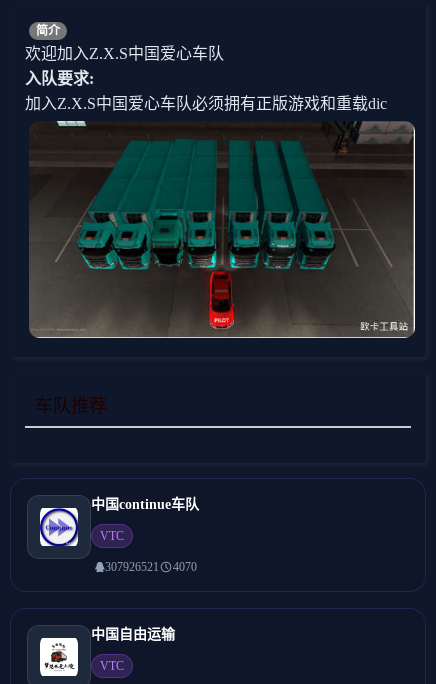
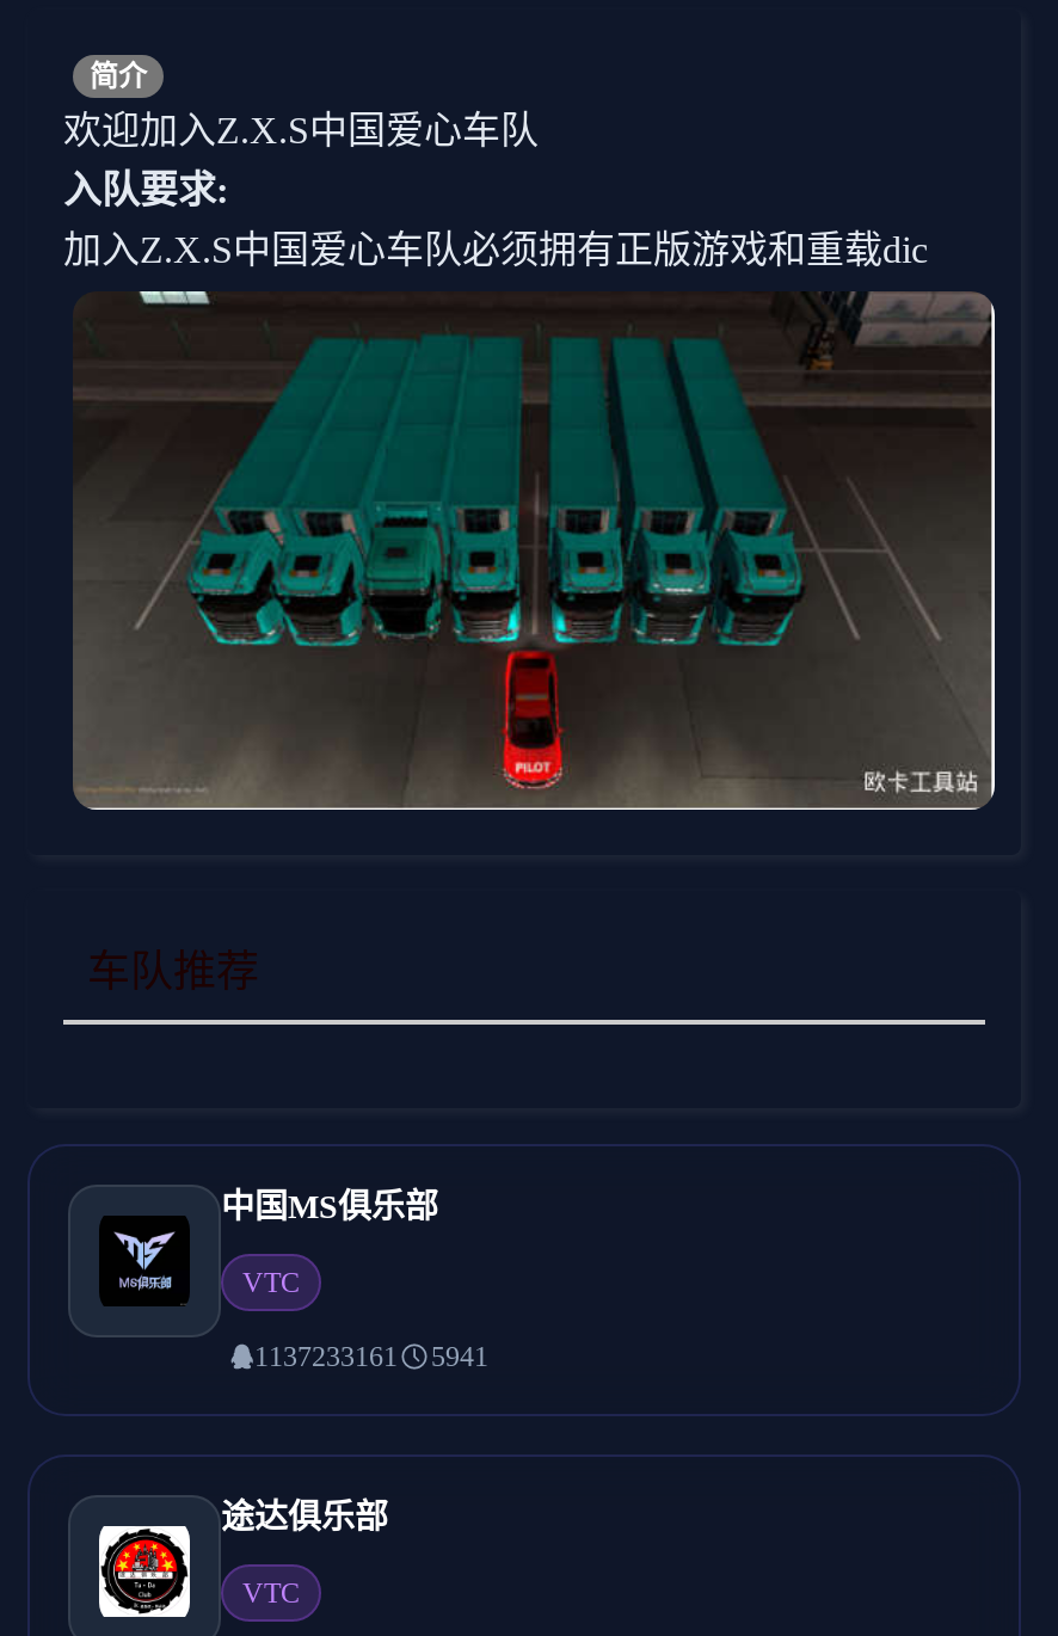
[39,497,199,547] [image] | 中国continue车队 -> [97,1189,438,1309] [image] | 中国MS俱乐部
[105,560,197,574] 307926521 | 4070 -> [254,1340,488,1373] 1137233161 | 5941
[40,627,175,676] [image] | 中国自由运输 -> [99,1500,388,1617] [image] | 途达俱乐部

